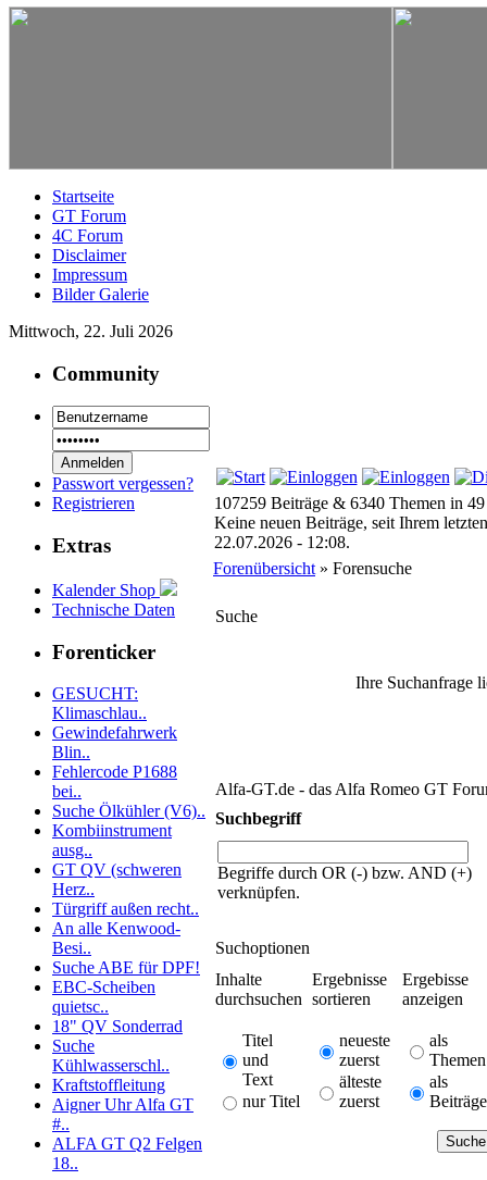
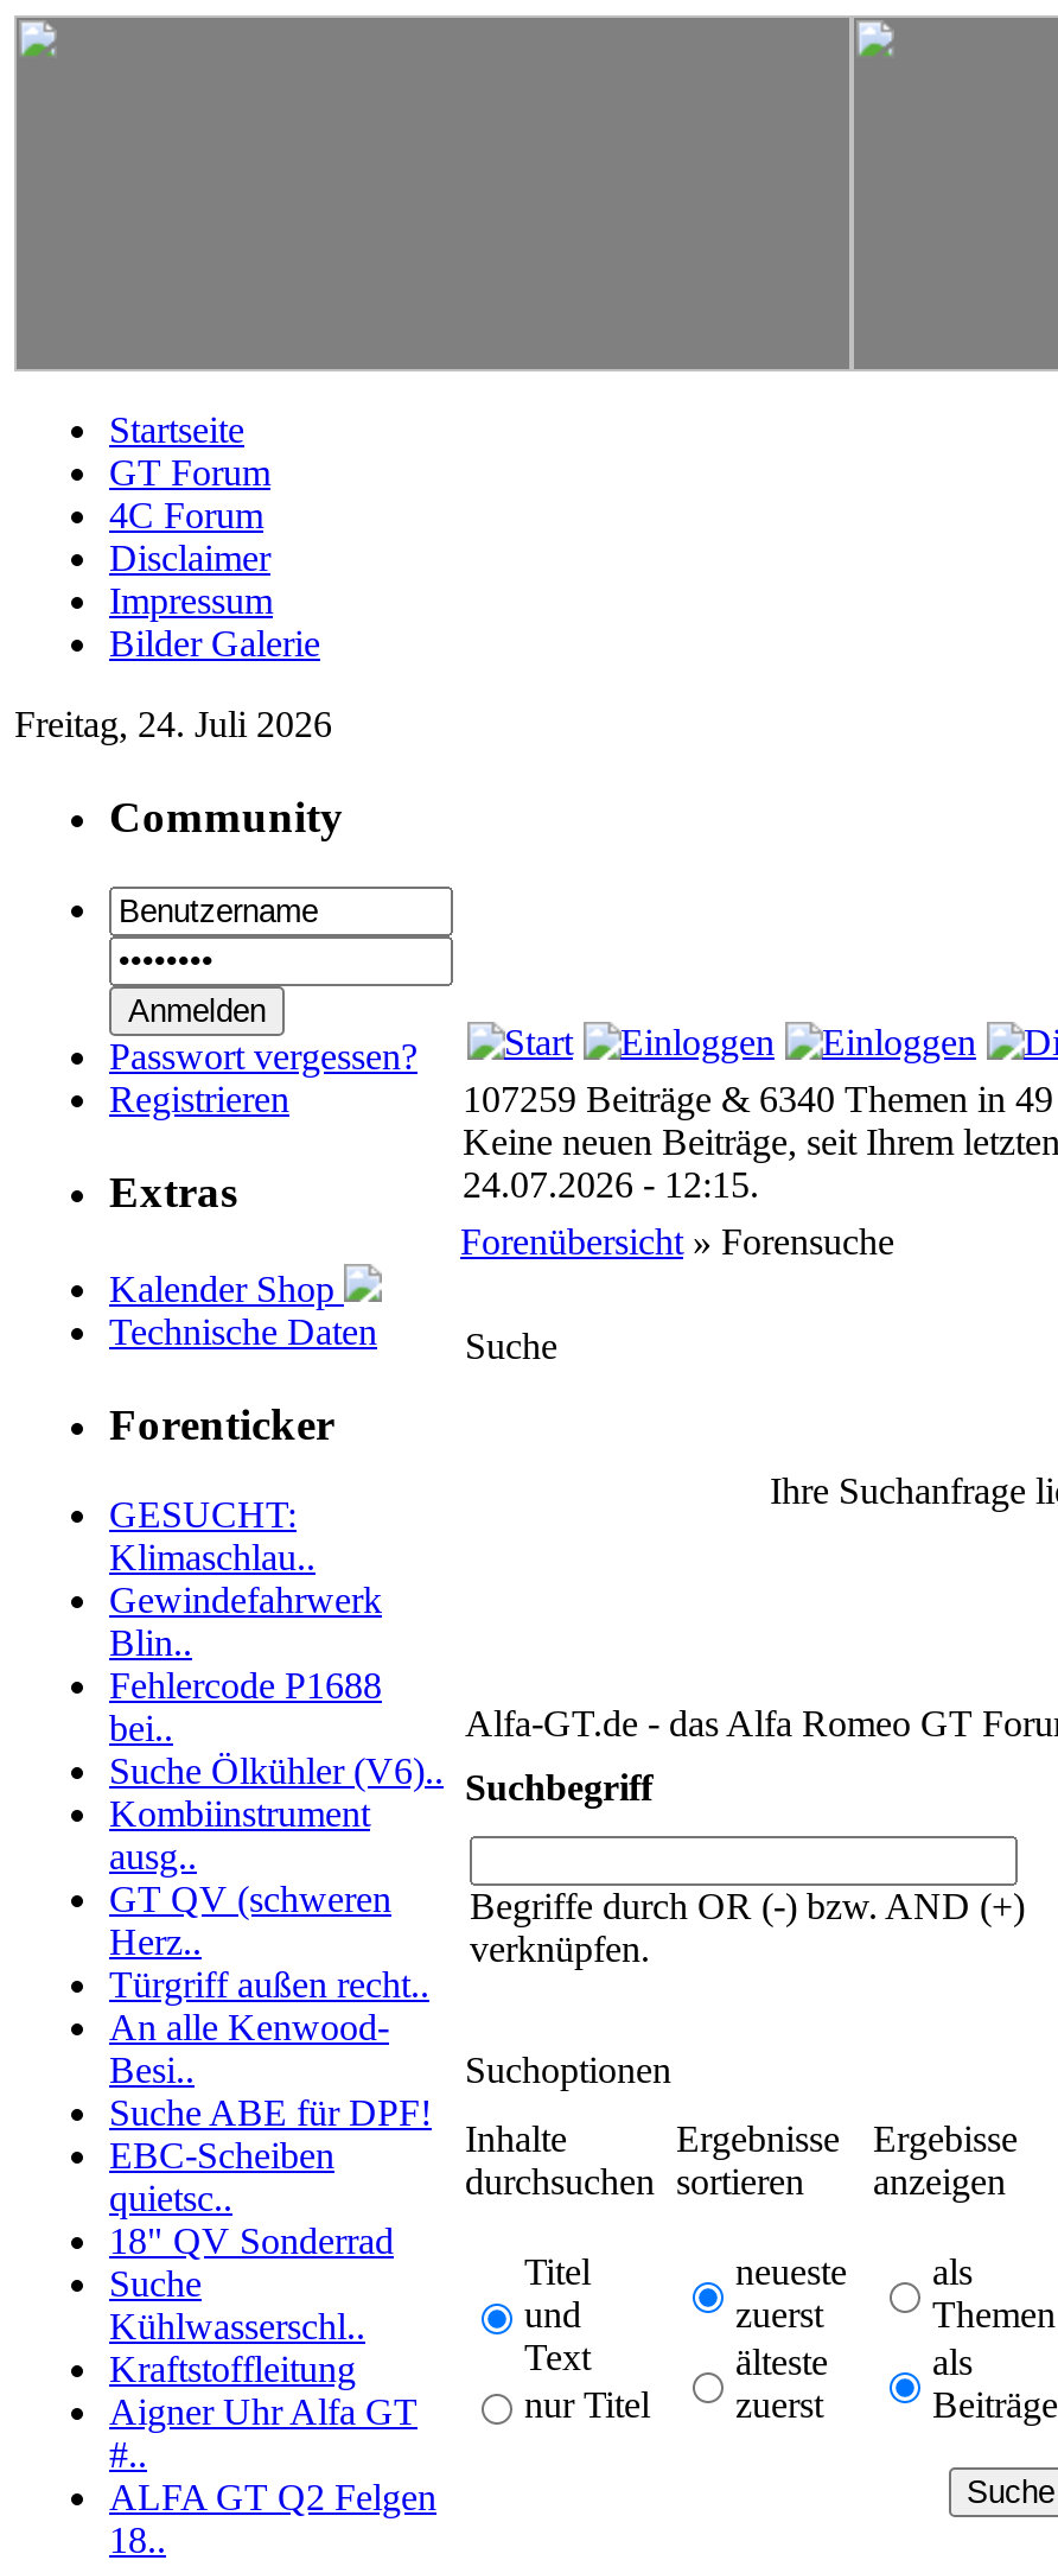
[9,322,173,340] Mittwoch, 22. Juli 2026 -> [14,704,332,744] Freitag, 24. Juli 2026
[214,533,350,551] 22.07.2026 - 12:08. -> [463,1164,759,1205] 24.07.2026 - 12:15.

